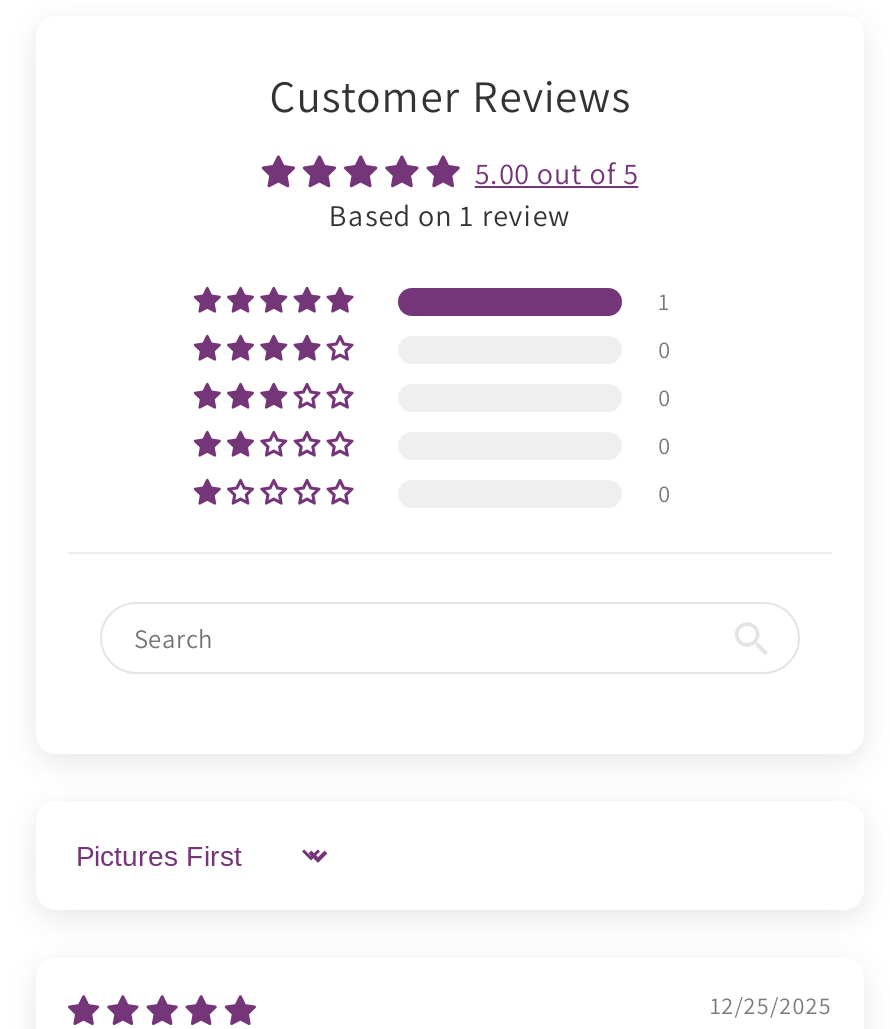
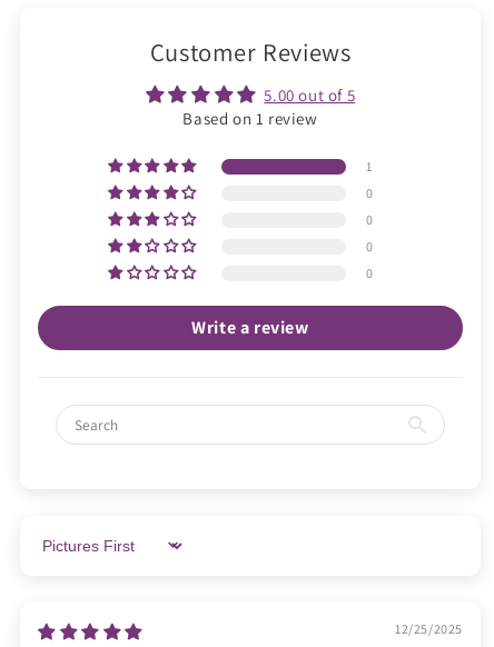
none -> [192,315,309,339] Write a review

